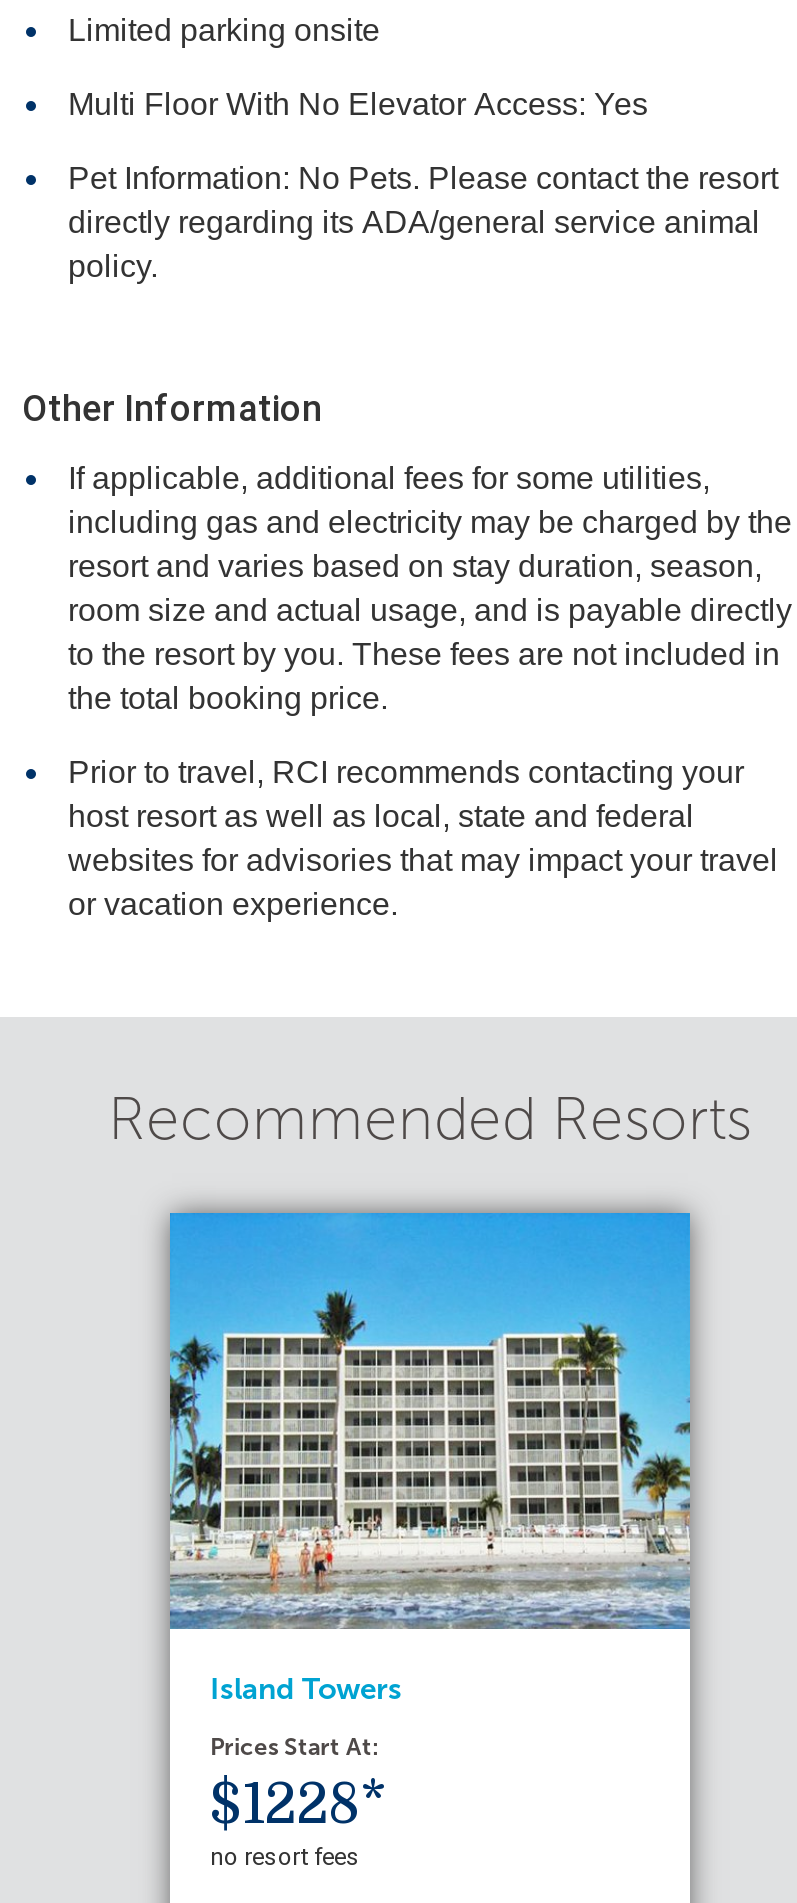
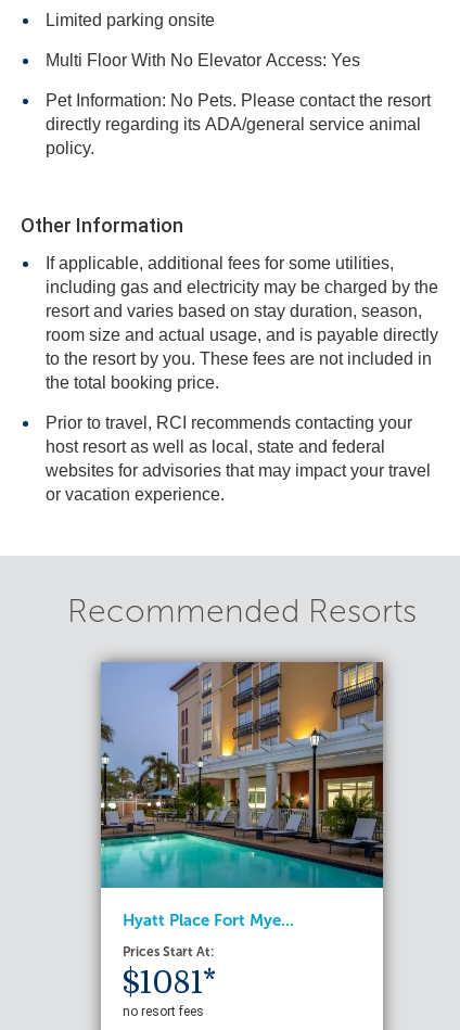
[168,1211,692,1707] [image] | Island Towers -> [100,661,384,930] [image] | Hyatt Place Fort Mye...
[210,1773,384,1837] $1228* -> [123,966,216,1001] $1081*

